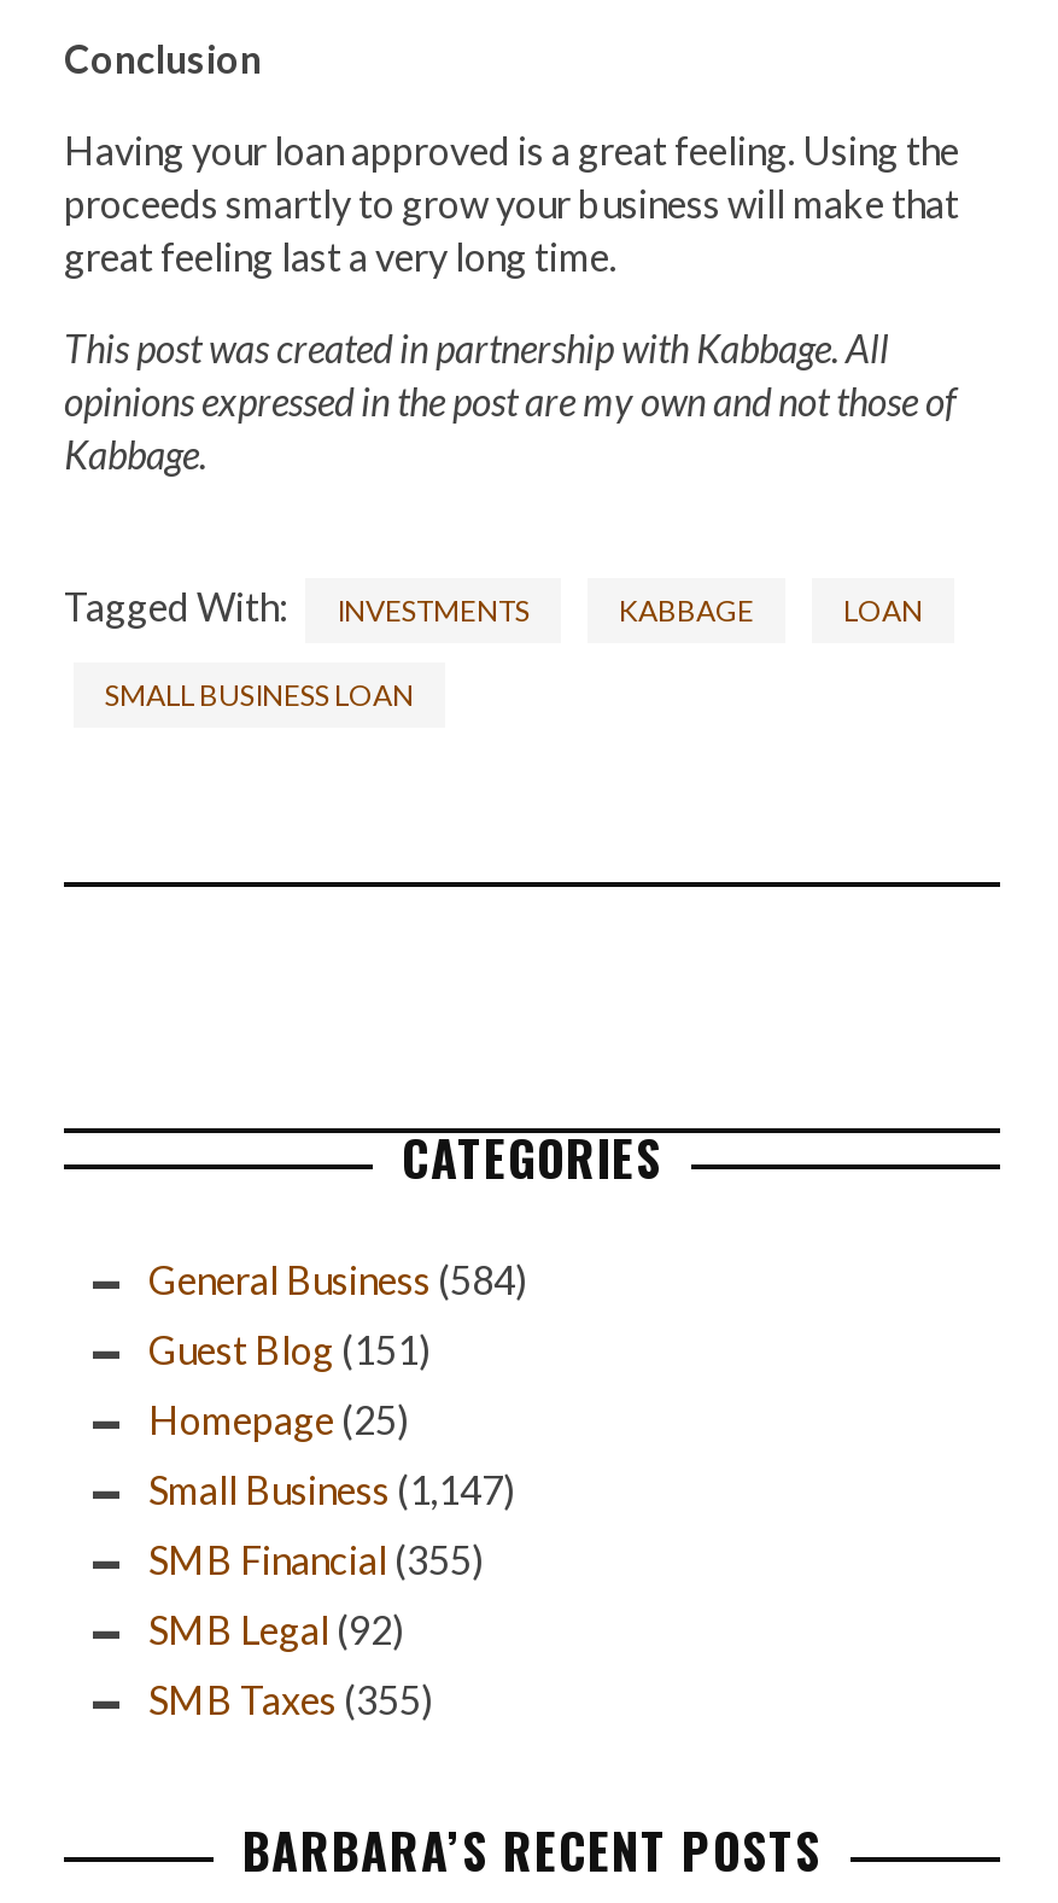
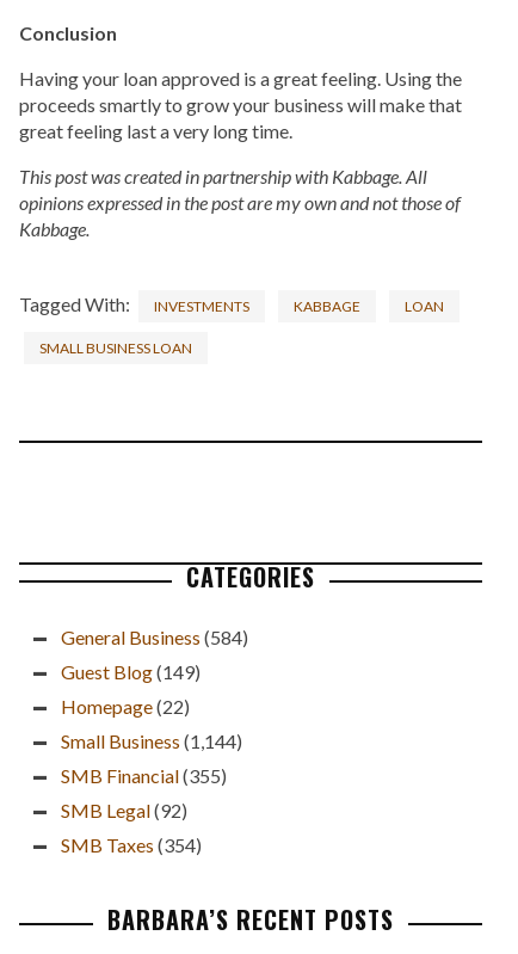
[148,1326,431,1372] Guest Blog (151) -> [61,660,201,683] Guest Blog (149)
[148,1396,409,1442] Homepage (25) -> [61,695,190,718] Homepage (22)
[148,1466,515,1512] Small Business (1,147) -> [61,730,242,752] Small Business (1,144)
[148,1676,433,1722] SMB Taxes (355) -> [61,833,202,856] SMB Taxes (354)

